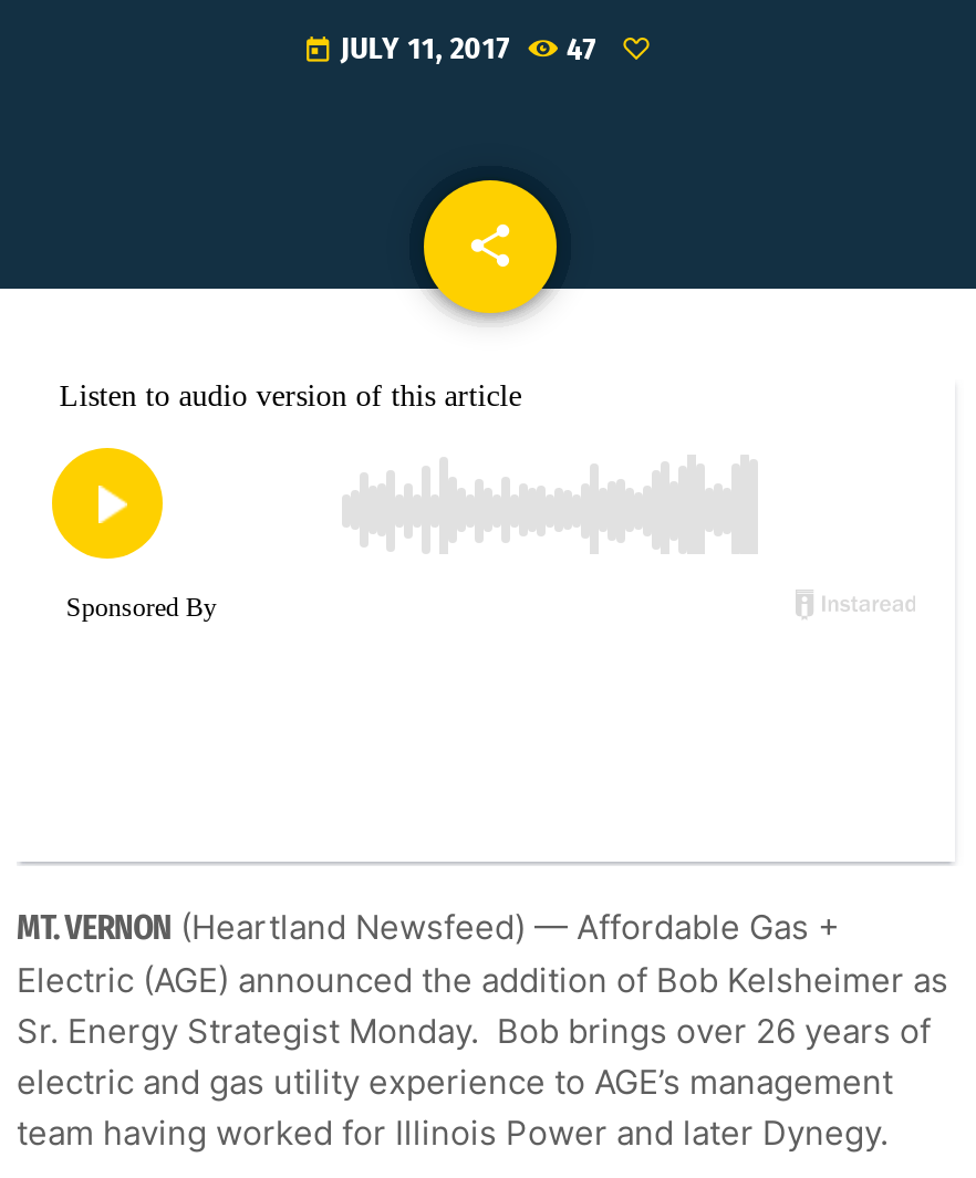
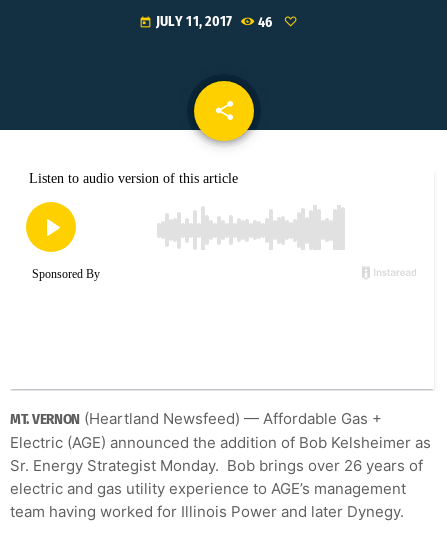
[567,31,604,68] 47 -> [258,13,276,30] 46

